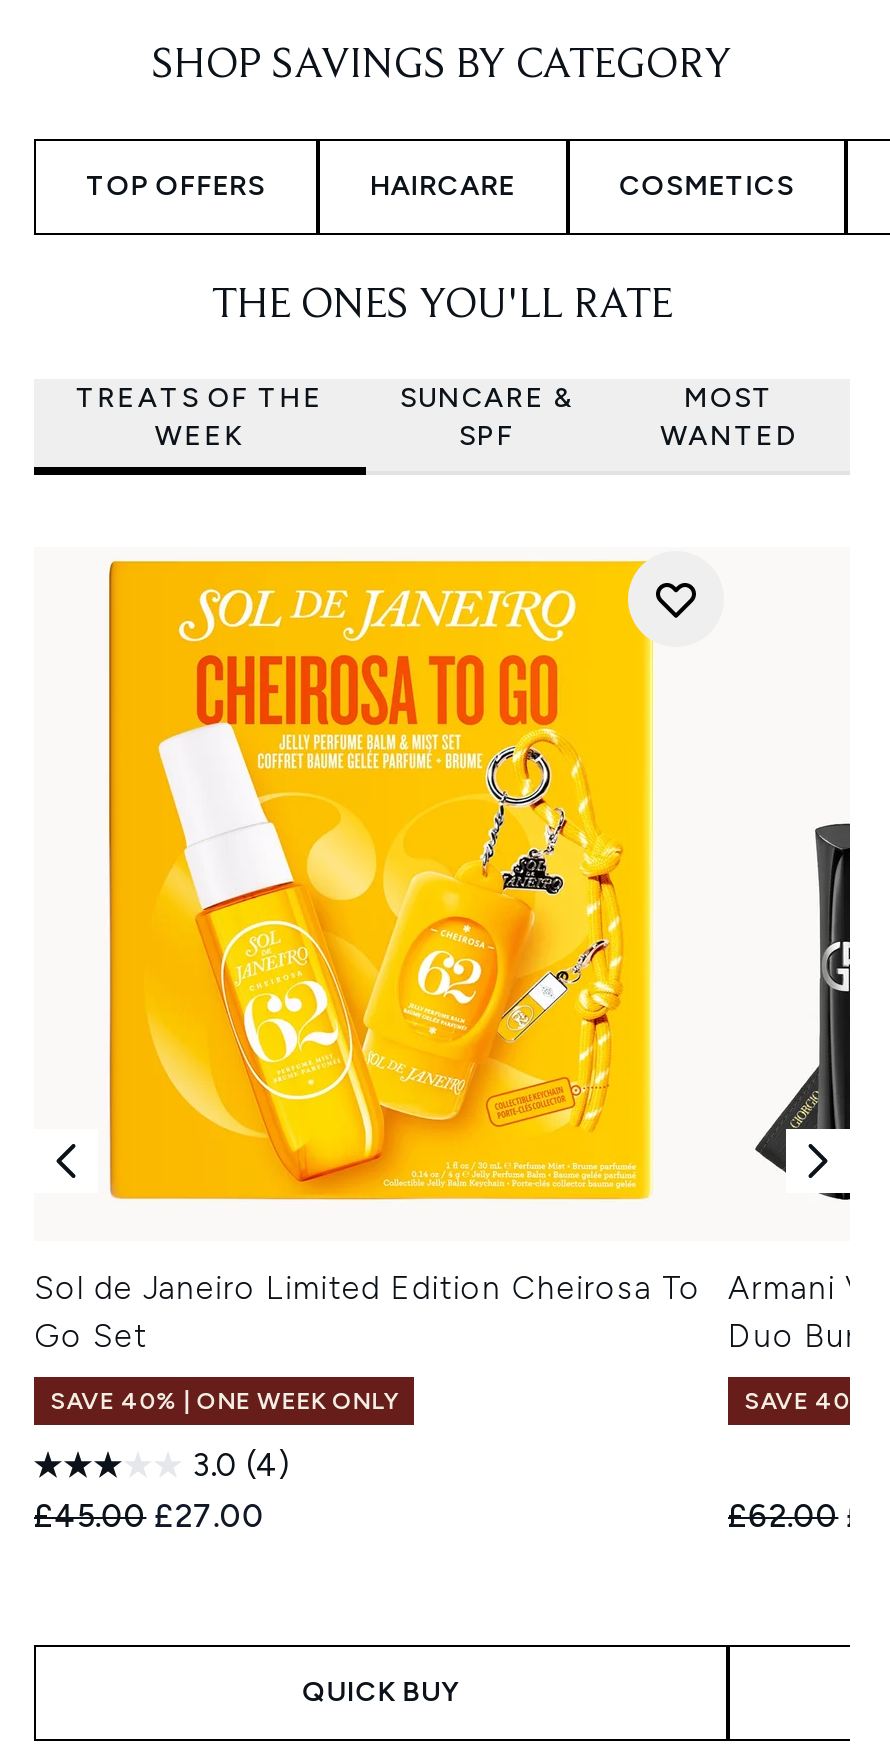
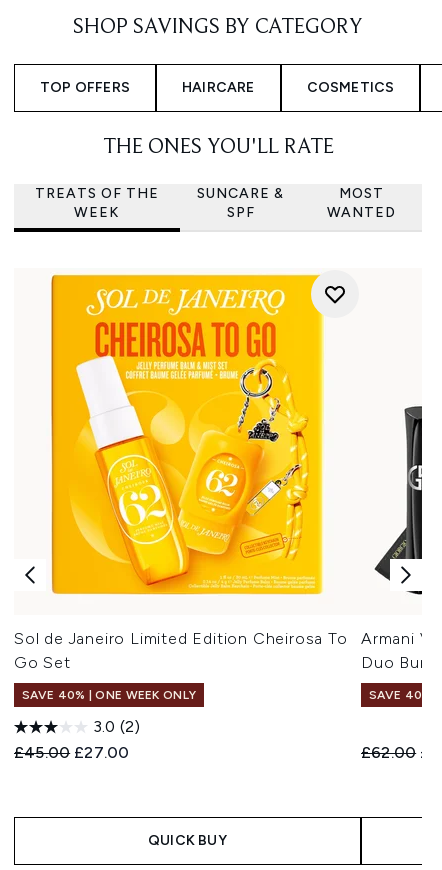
[192,1445,290,1483] 3.0 (4) -> [93,717,140,736] 3.0 (2)

